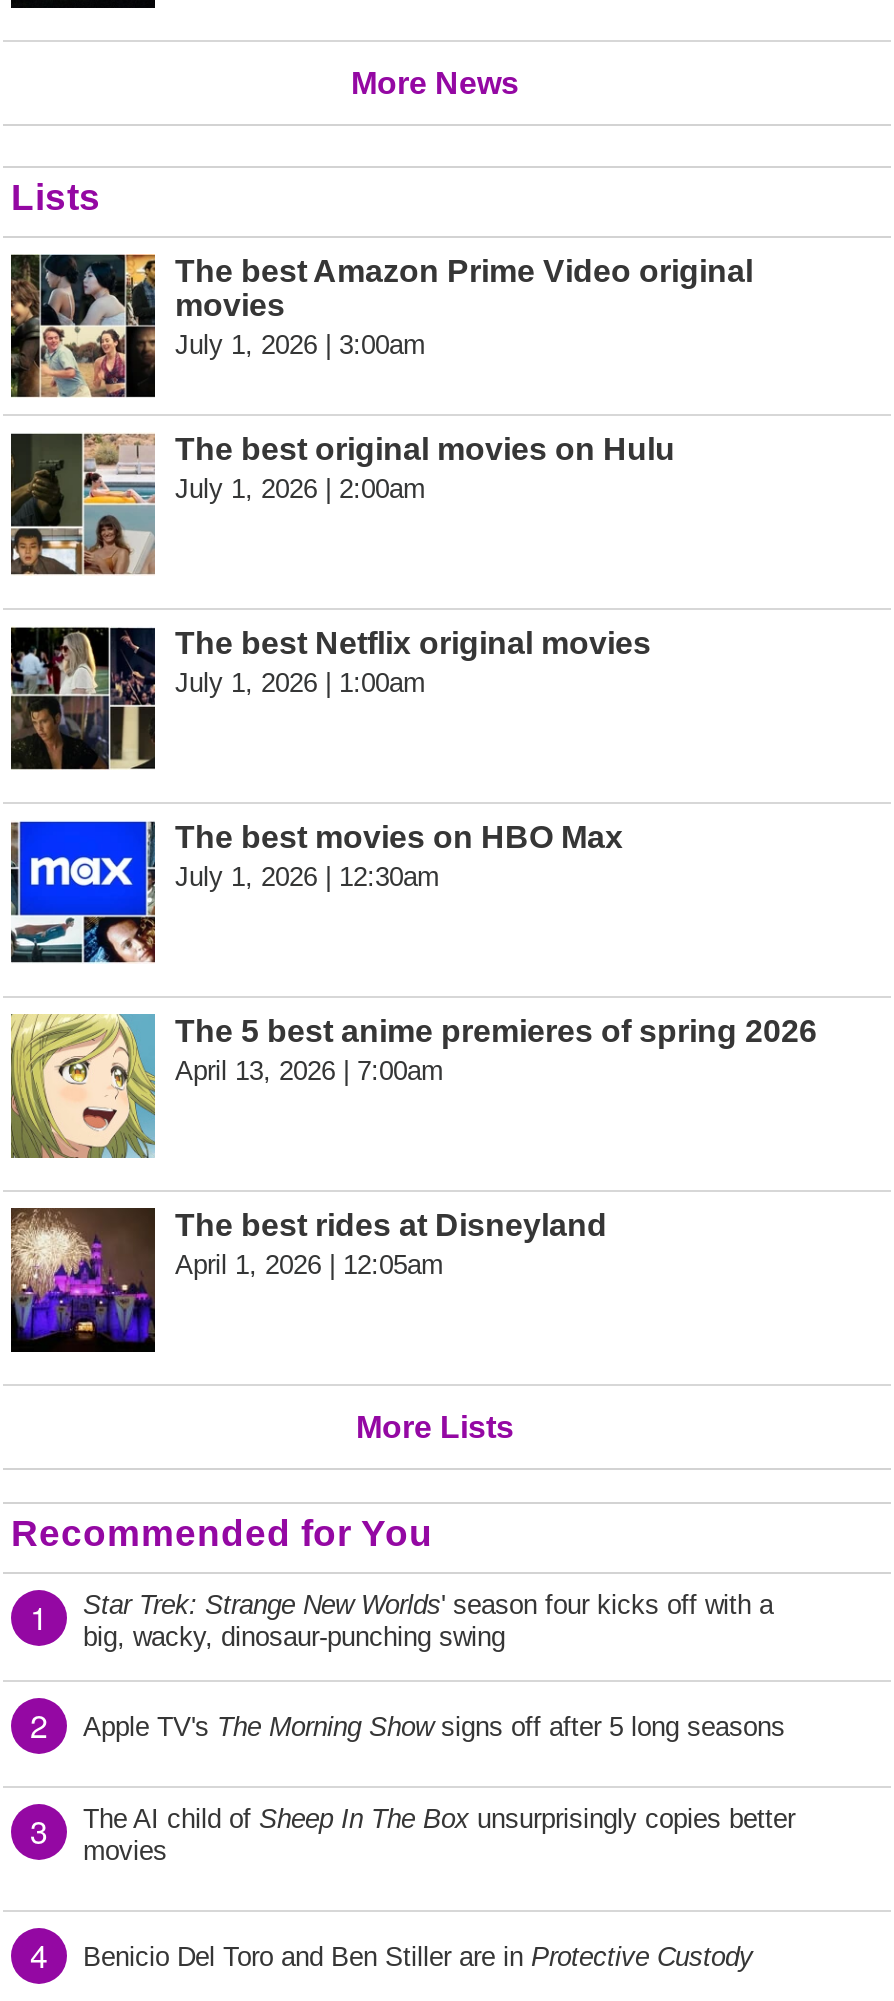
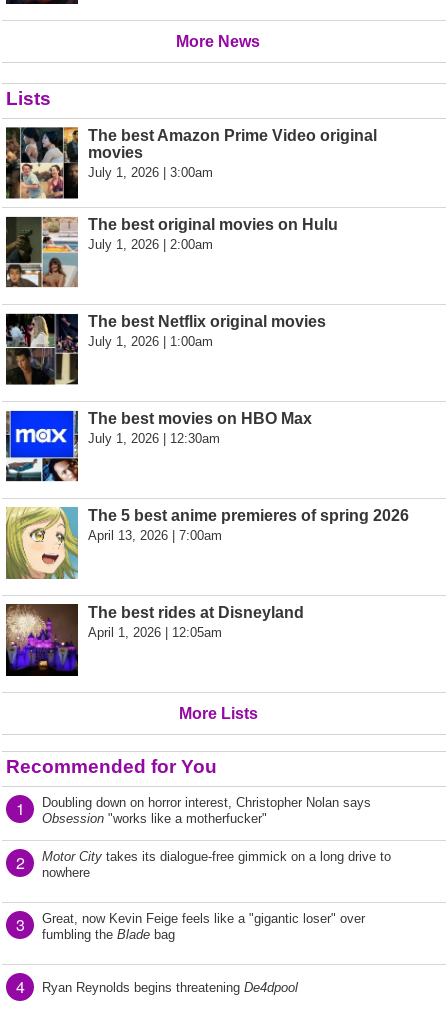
[83,1590,773,1652] Star Trek: Strange New Worlds ' season four kicks off with a | big, wacky, dinosaur-punching swing -> [42,795,371,826] Doubling down on horror interest, Christopher Nolan says | Obsession "works like a motherfucker"
[83,1712,785,1742] Apple TV's The Morning Show signs off after 5 long seasons -> [42,849,391,880] Motor City takes its dialogue-free gimmick on a long drive to | nowhere
[83,1804,795,1866] The AI child of Sheep In The Box unsurprisingly copies better | movies -> [42,911,365,942] Great, now Kevin Feige feels like a "gigantic loser" over | fumbling the Blade bag
[83,1942,753,1972] Benicio Del Toro and Ben Stiller are in Protective Custody -> [42,980,298,995] Ryan Reynolds begins threatening De4dpool

